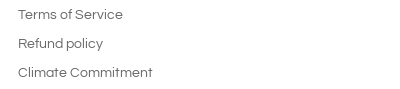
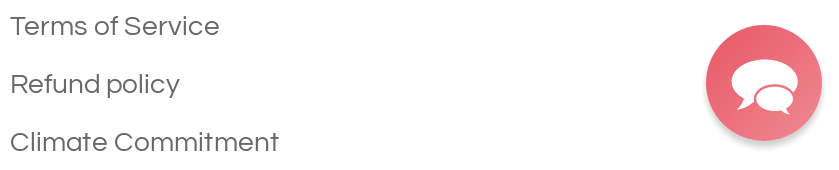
none -> [704,23,824,147] [image]

